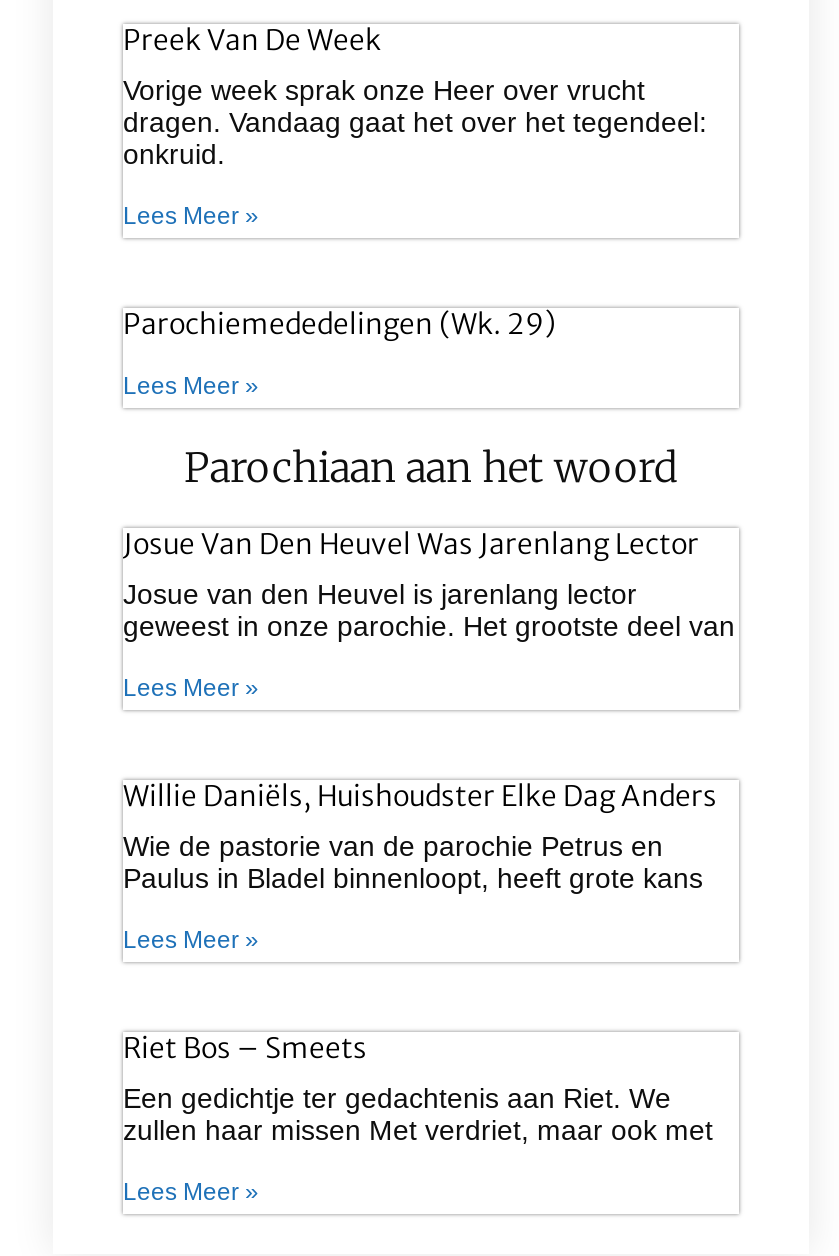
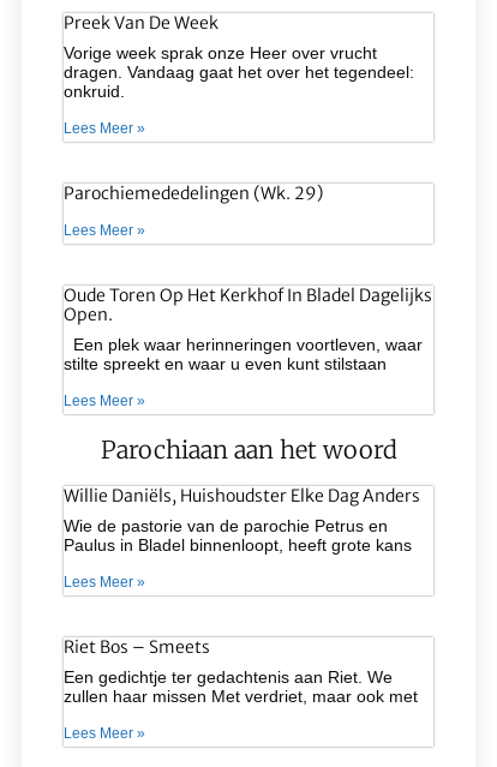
moved [184,443,678,493] -> [100,435,397,465]: Parochiaan aan het woord
[123,527,735,643] Josue Van Den Heuvel Was Jarenlang Lector | Josue van den Heuvel is jarenlang lector | geweest in onze parochie. Het grootste deel van -> [64,285,432,374] Oude Toren Op Het Kerkhof In Bladel Dagelijks | Open. | Een plek waar herinneringen voortleven, waar | stilte spreekt en waar u even kunt stilstaan

